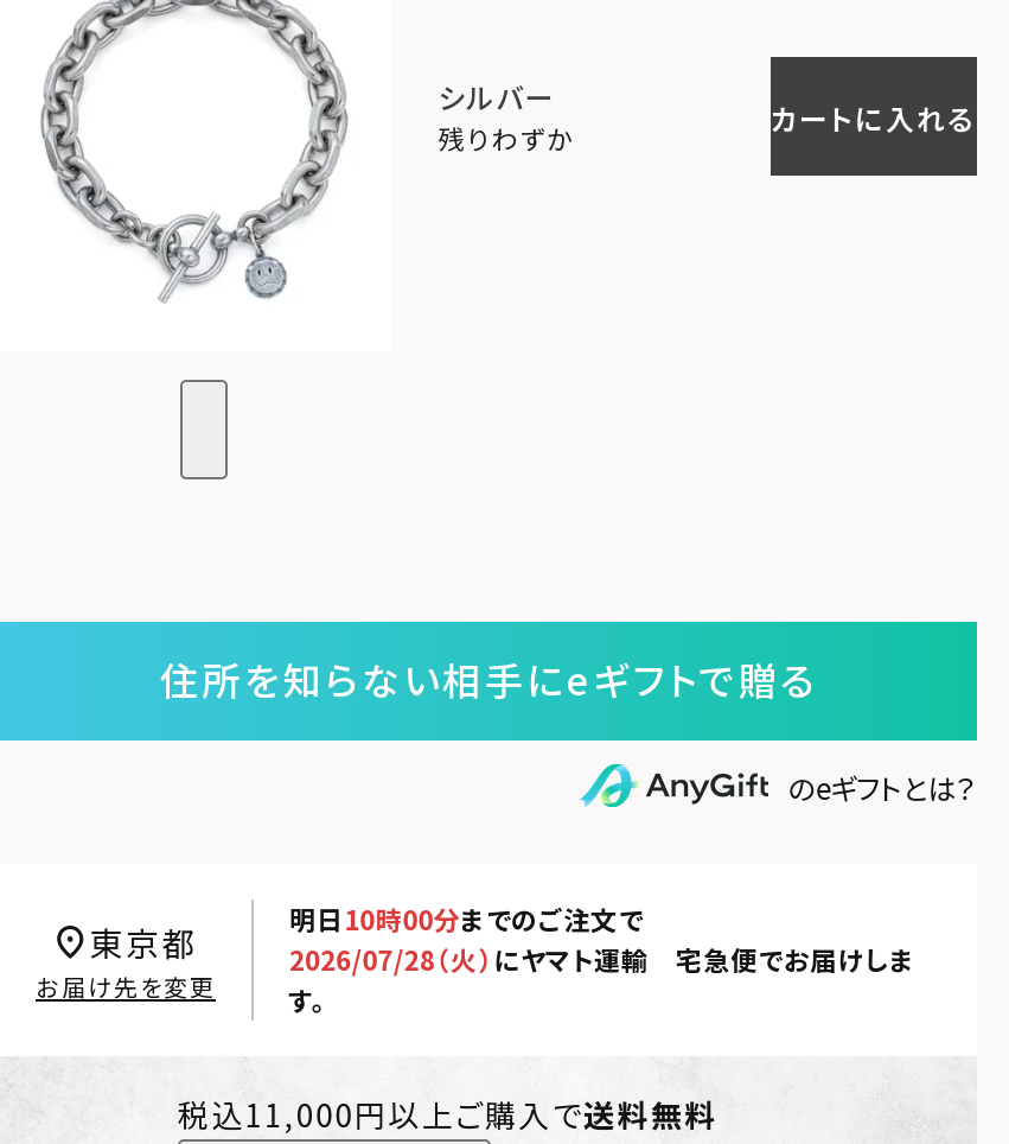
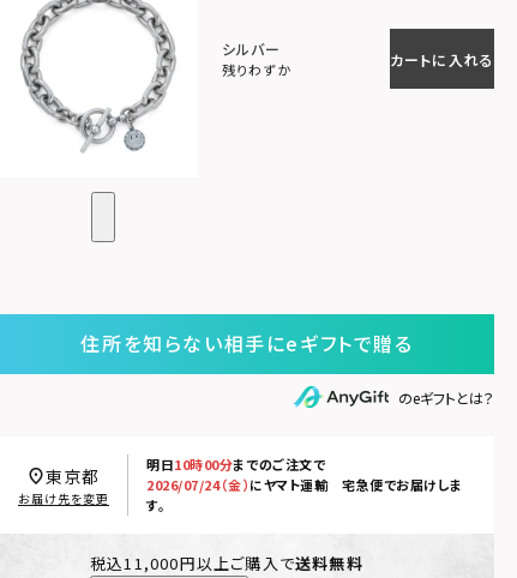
[289,941,915,979] 2026/07/28（火）にヤマト運輸 宅急便でお届けしま -> [146,475,463,495] 2026/07/24（金）にヤマト運輸 宅急便でお届けしま

